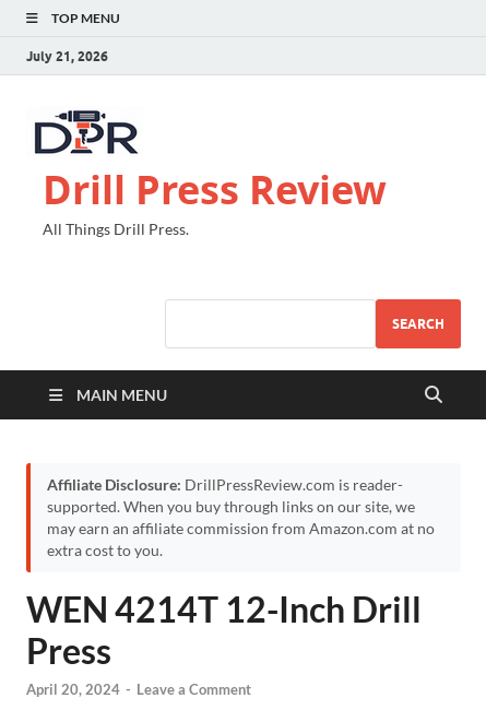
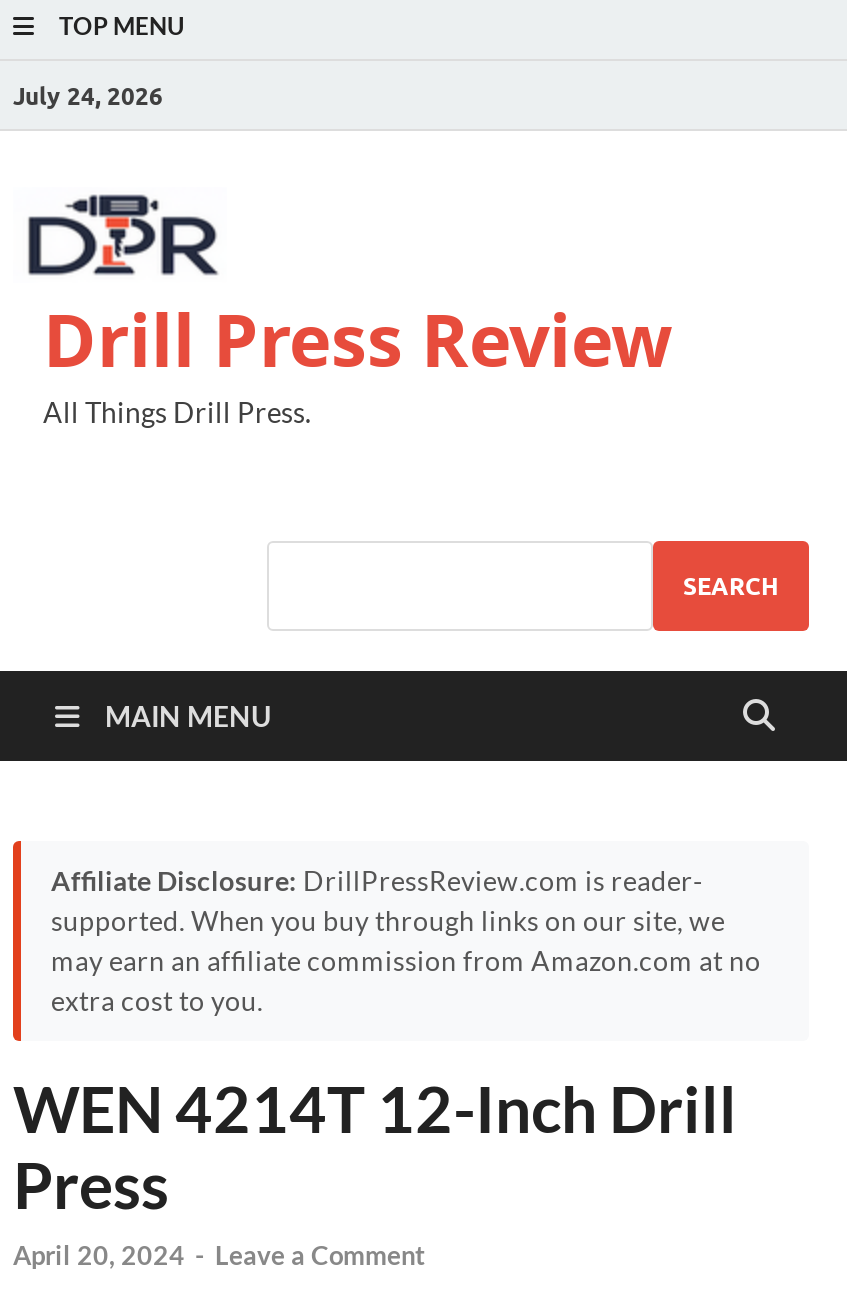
[26,48,108,64] July 21, 2026 -> [13,80,163,110] July 24, 2026

